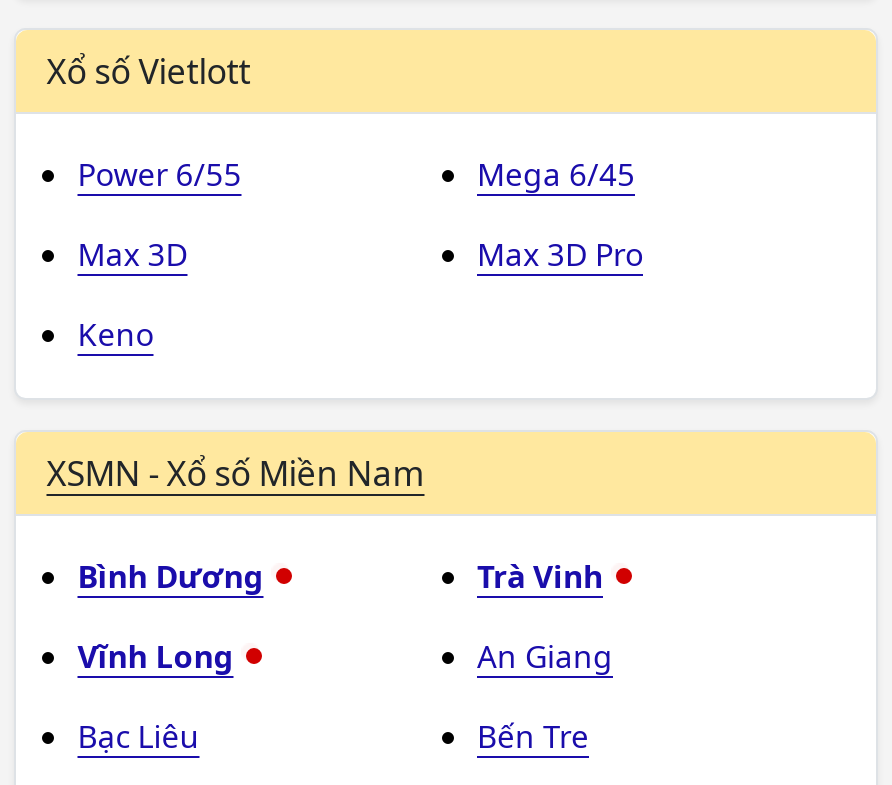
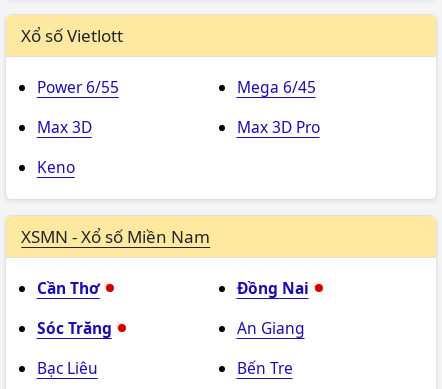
[78,554,603,598] Bình Dương | Trà Vinh -> [37,277,308,299] Cần Thơ | Đồng Nai
[78,634,234,678] Vĩnh Long -> [37,317,112,339] Sóc Trăng

